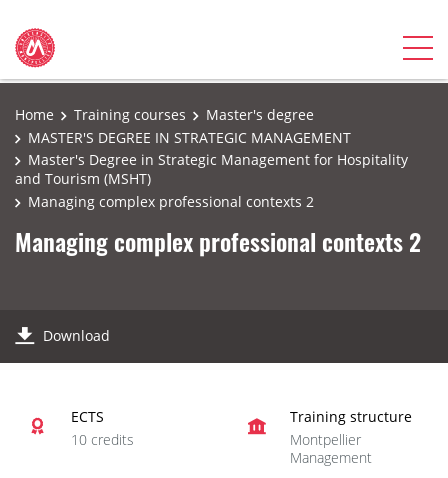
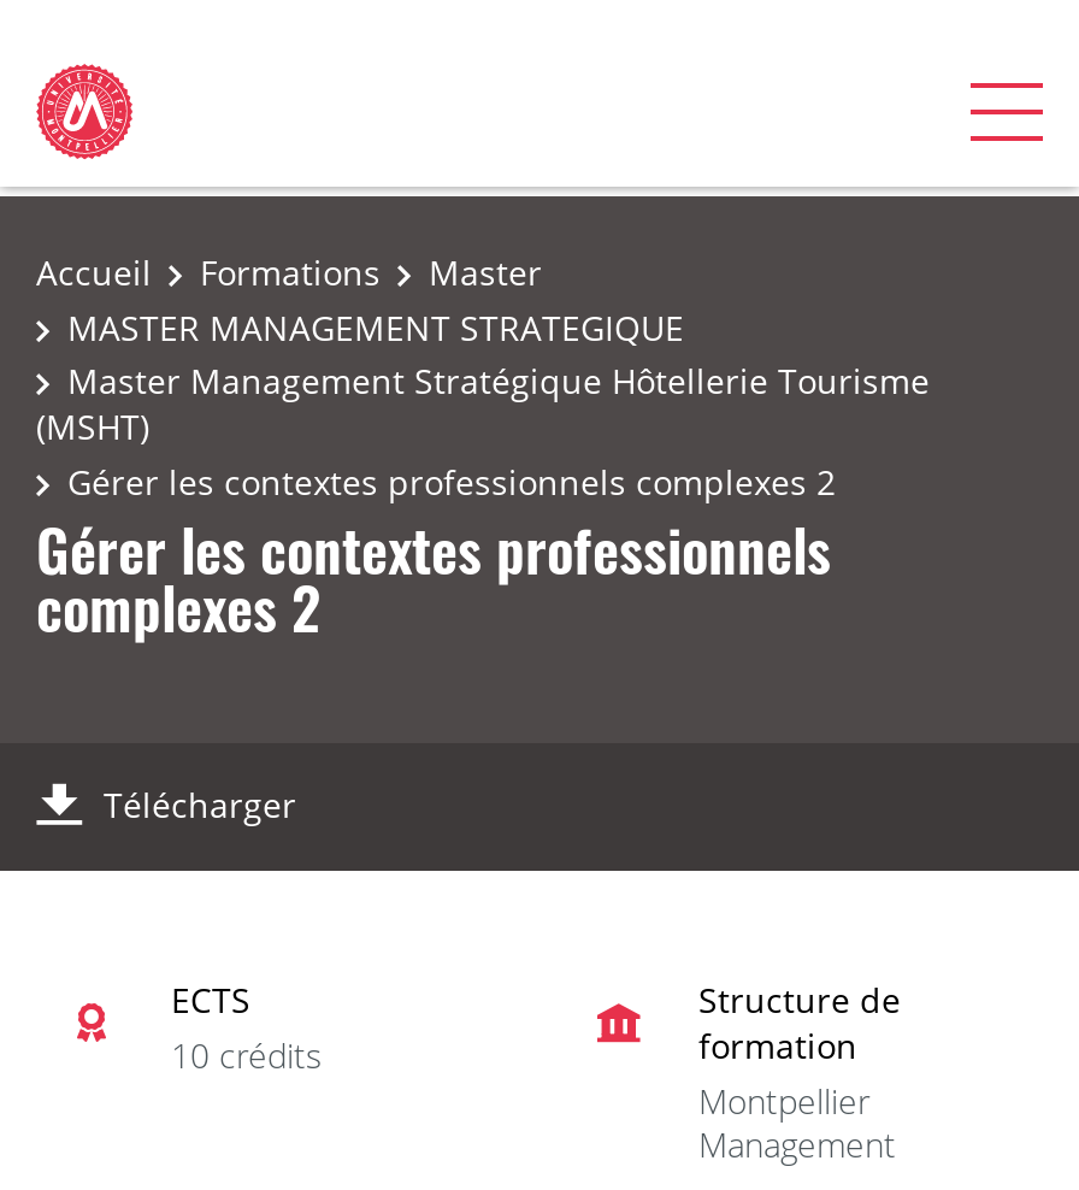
[15,105,421,259] Home | Training courses | Master's degree | MASTER'S DEGREE IN STRATEGIC MANAGEMENT | Master's Degree in Strategic Management for Hospitality | and Tourism (MSHT) | Managing complex professional contexts 2 | Managing complex professional contexts 2 -> [36,249,930,649] Accueil | Formations | Master | MASTER MANAGEMENT STRATEGIQUE | Master Management Stratégique Hôtellerie Tourisme | (MSHT) | Gérer les contextes professionnels complexes 2 | Gérer les contextes professionnels | complexes 2
[43,326,110,345] Download -> [104,782,296,827] Télécharger
[290,406,412,425] Training structure -> [698,976,901,1067] Structure de | formation
[71,429,134,448] 10 credits -> [171,1031,323,1077] 10 crédits

